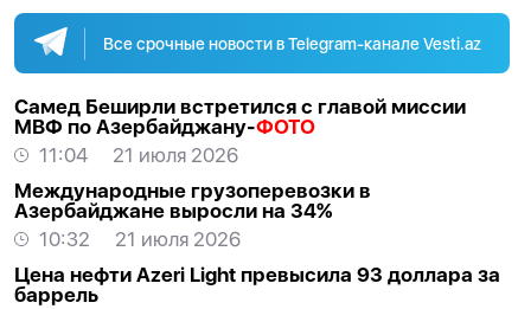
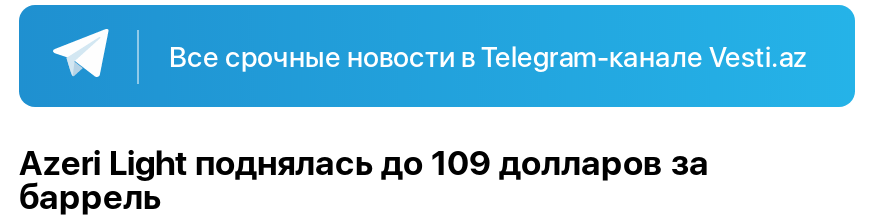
[14,95,500,287] Самед Беширли встретился с главой миссии | МВФ по Азербайджану-ФОТО | 11:04 | 21 июля 2026 | Международные грузоперевозки в | Азербайджане выросли на 34% | 10:32 | 21 июля 2026 | Цена нефти Azeri Light превысила 93 доллара за -> [19,144,709,184] Azeri Light поднялась до 109 долларов за

